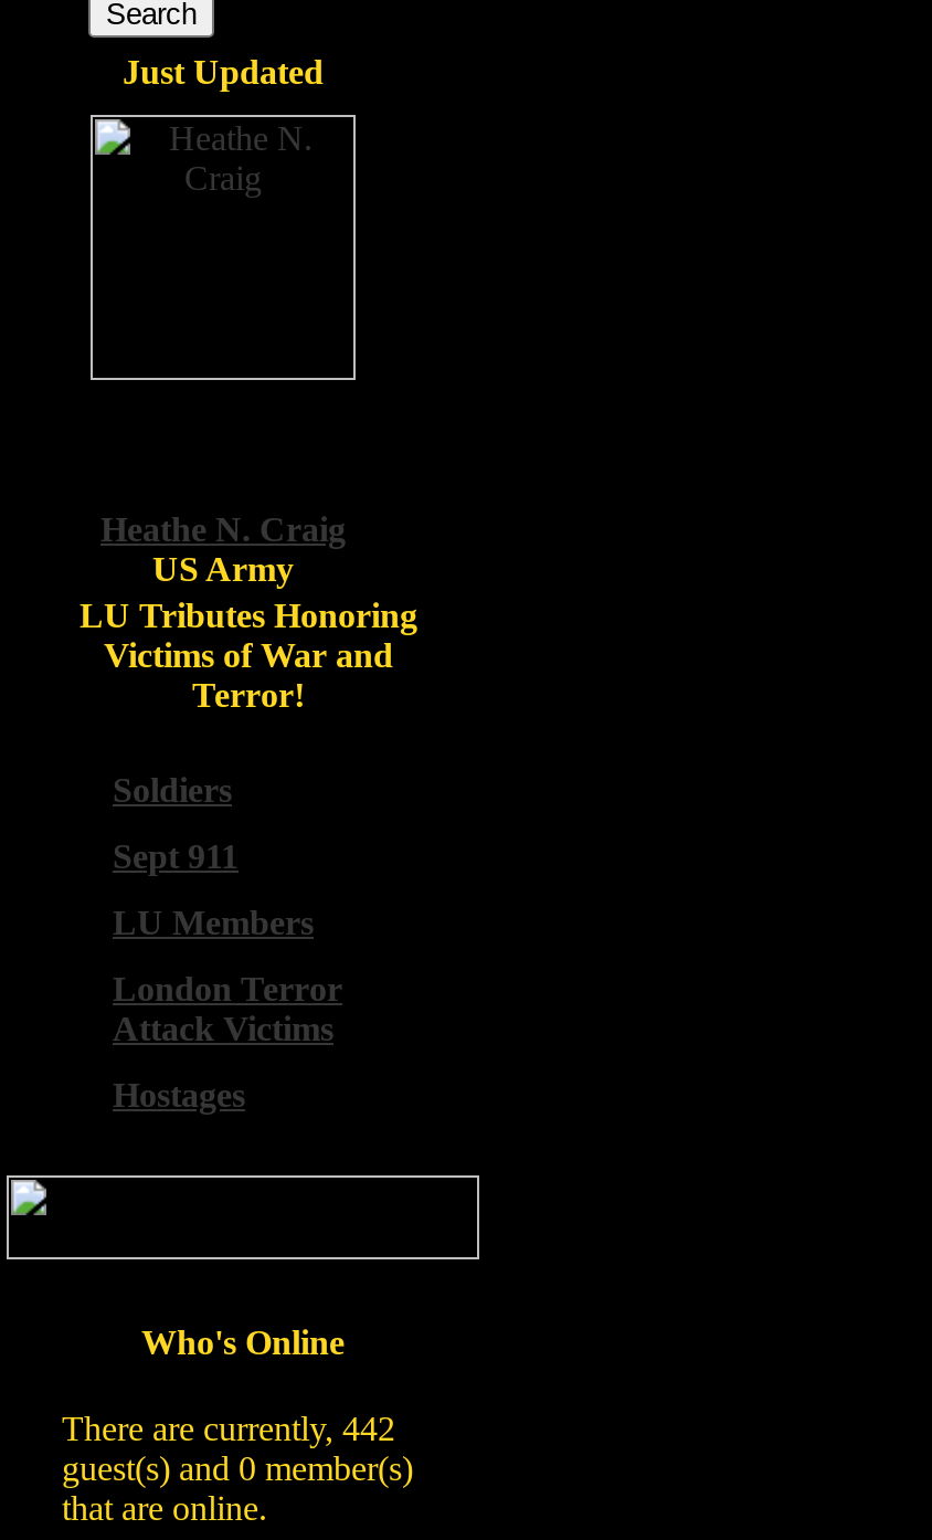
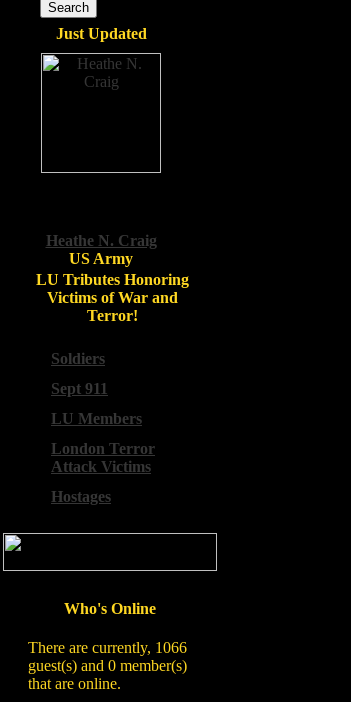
[62,1410,395,1447] There are currently, 442 -> [28,639,187,656] There are currently, 1066

